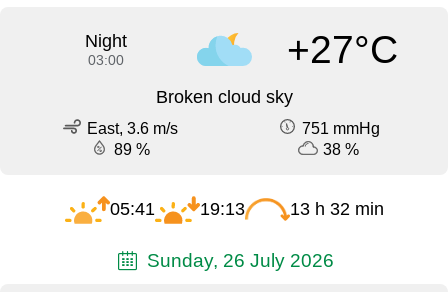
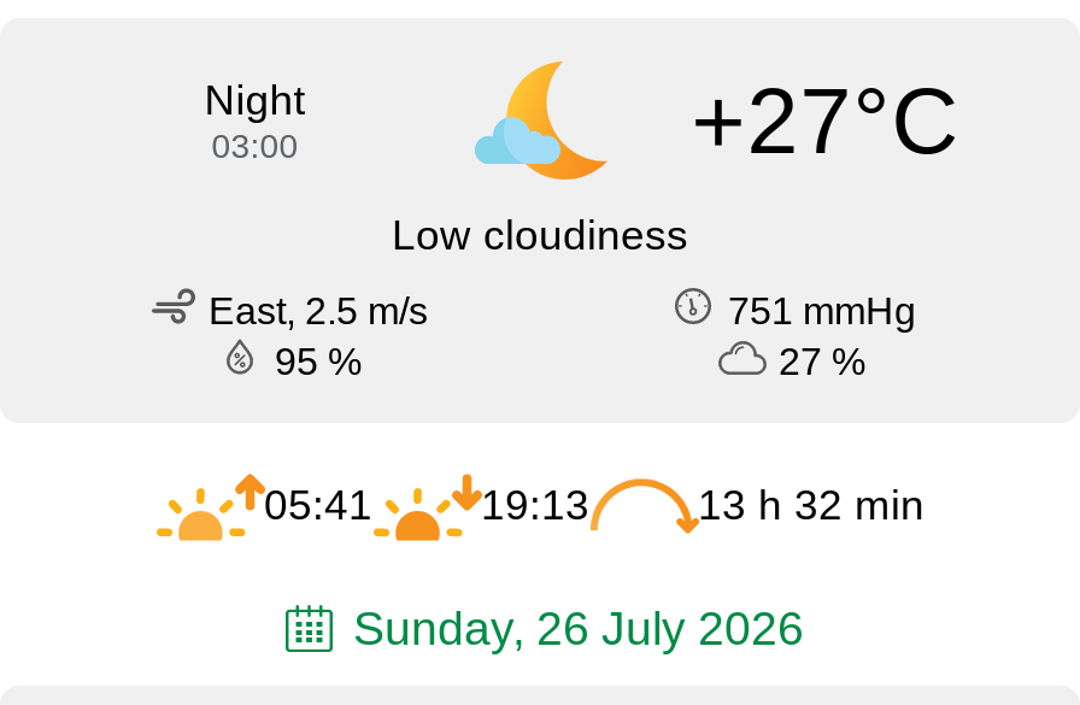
[155,25,292,107] [image] | Broken cloud sky -> [392,59,688,260] [image] | Low cloudiness
[86,120,177,137] East, 3.6 m/s -> [209,291,428,332] East, 2.5 m/s
[114,141,150,158] 89 % -> [275,342,362,383] 95 %
[323,141,359,158] 38 % -> [779,342,865,383] 27 %

